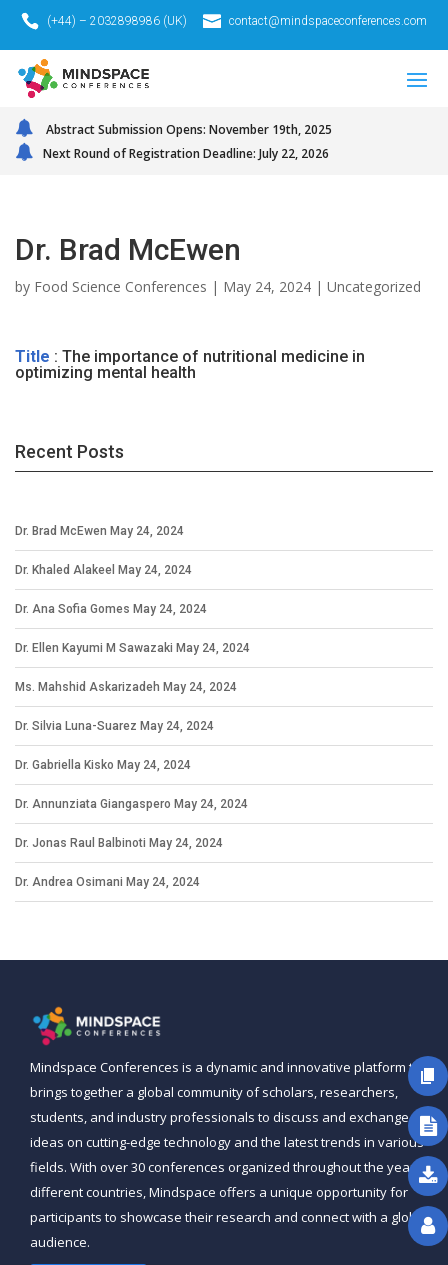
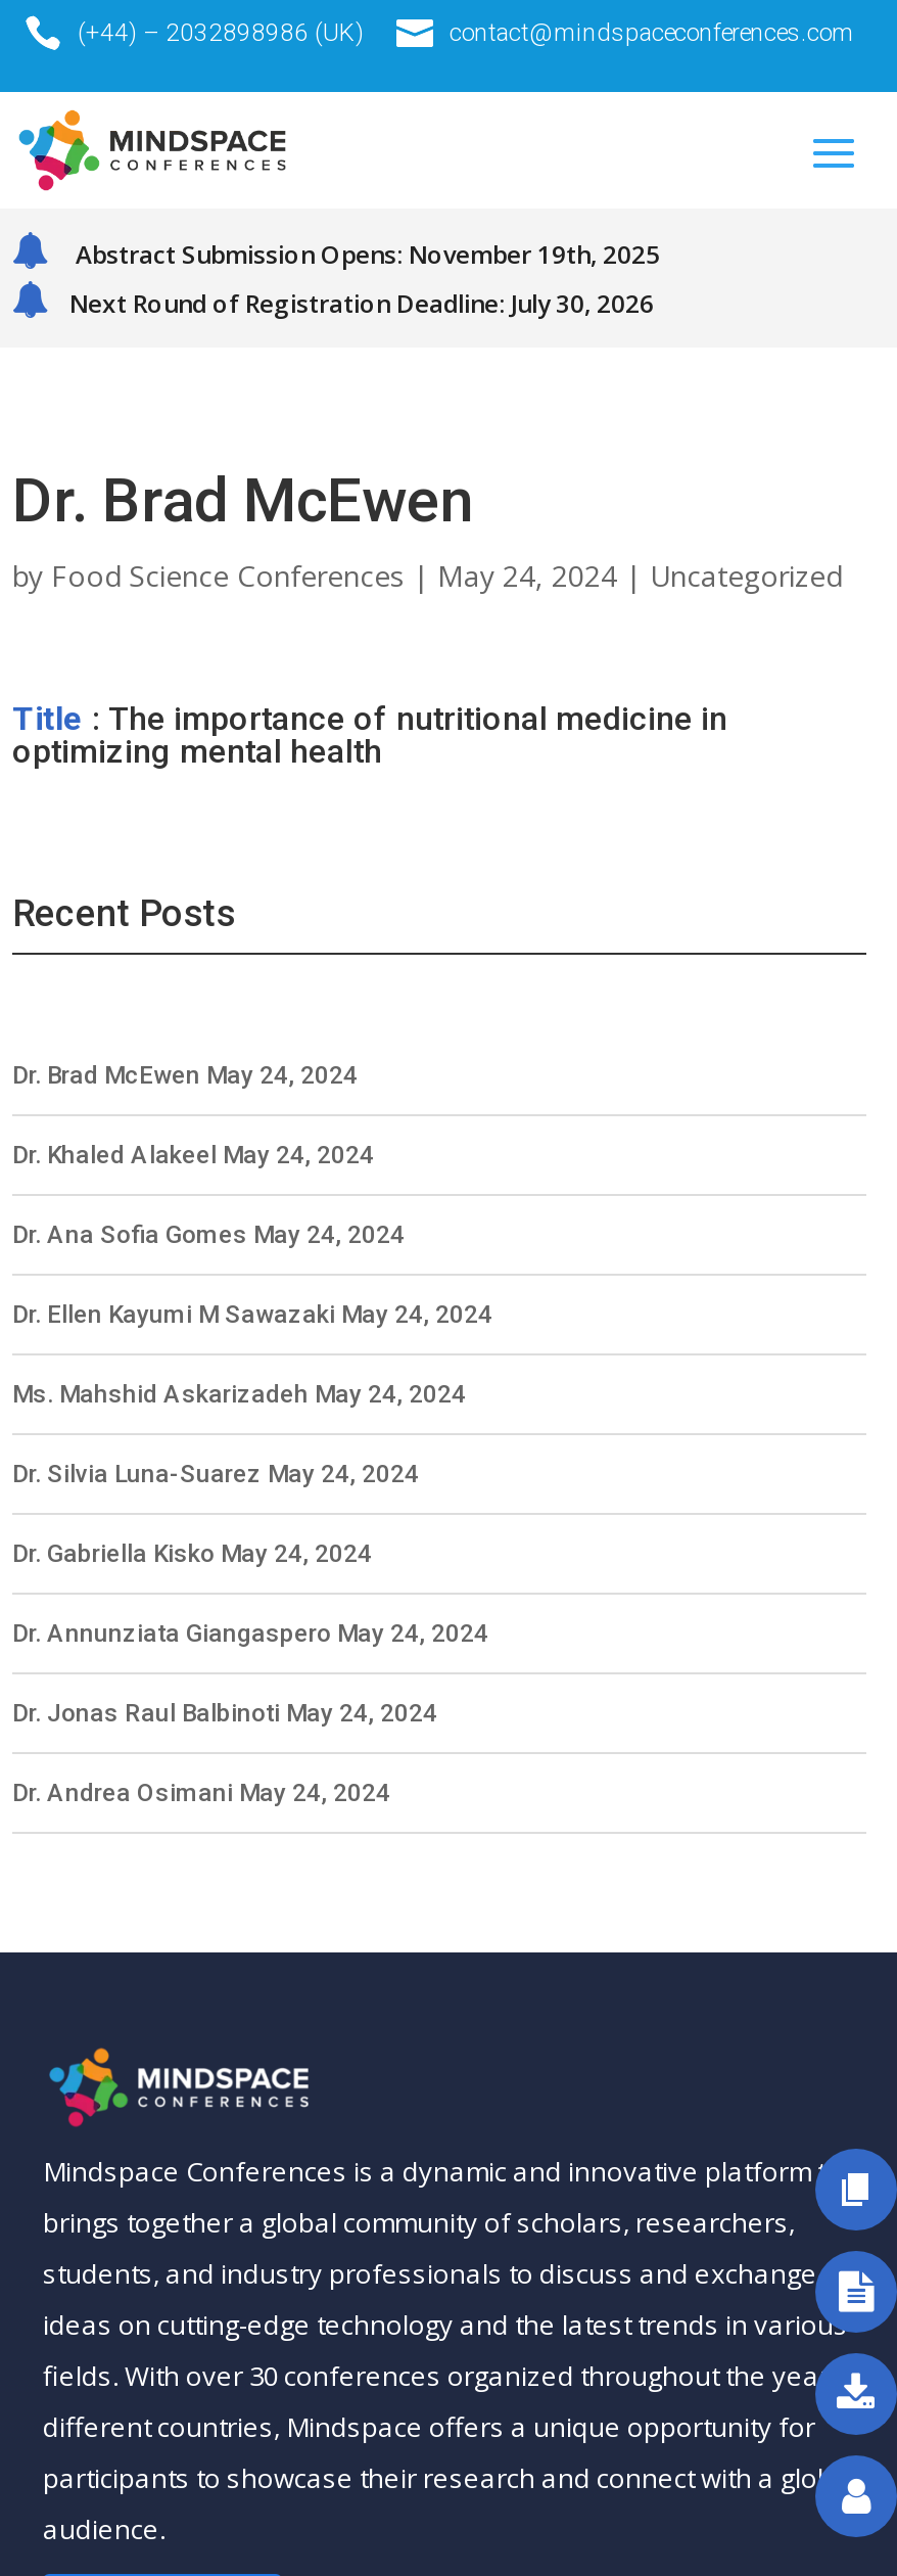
[43,145,329,162] Next Round of Registration Deadline: July 22, 2026 -> [69,286,654,321] Next Round of Registration Deadline: July 30, 2026

